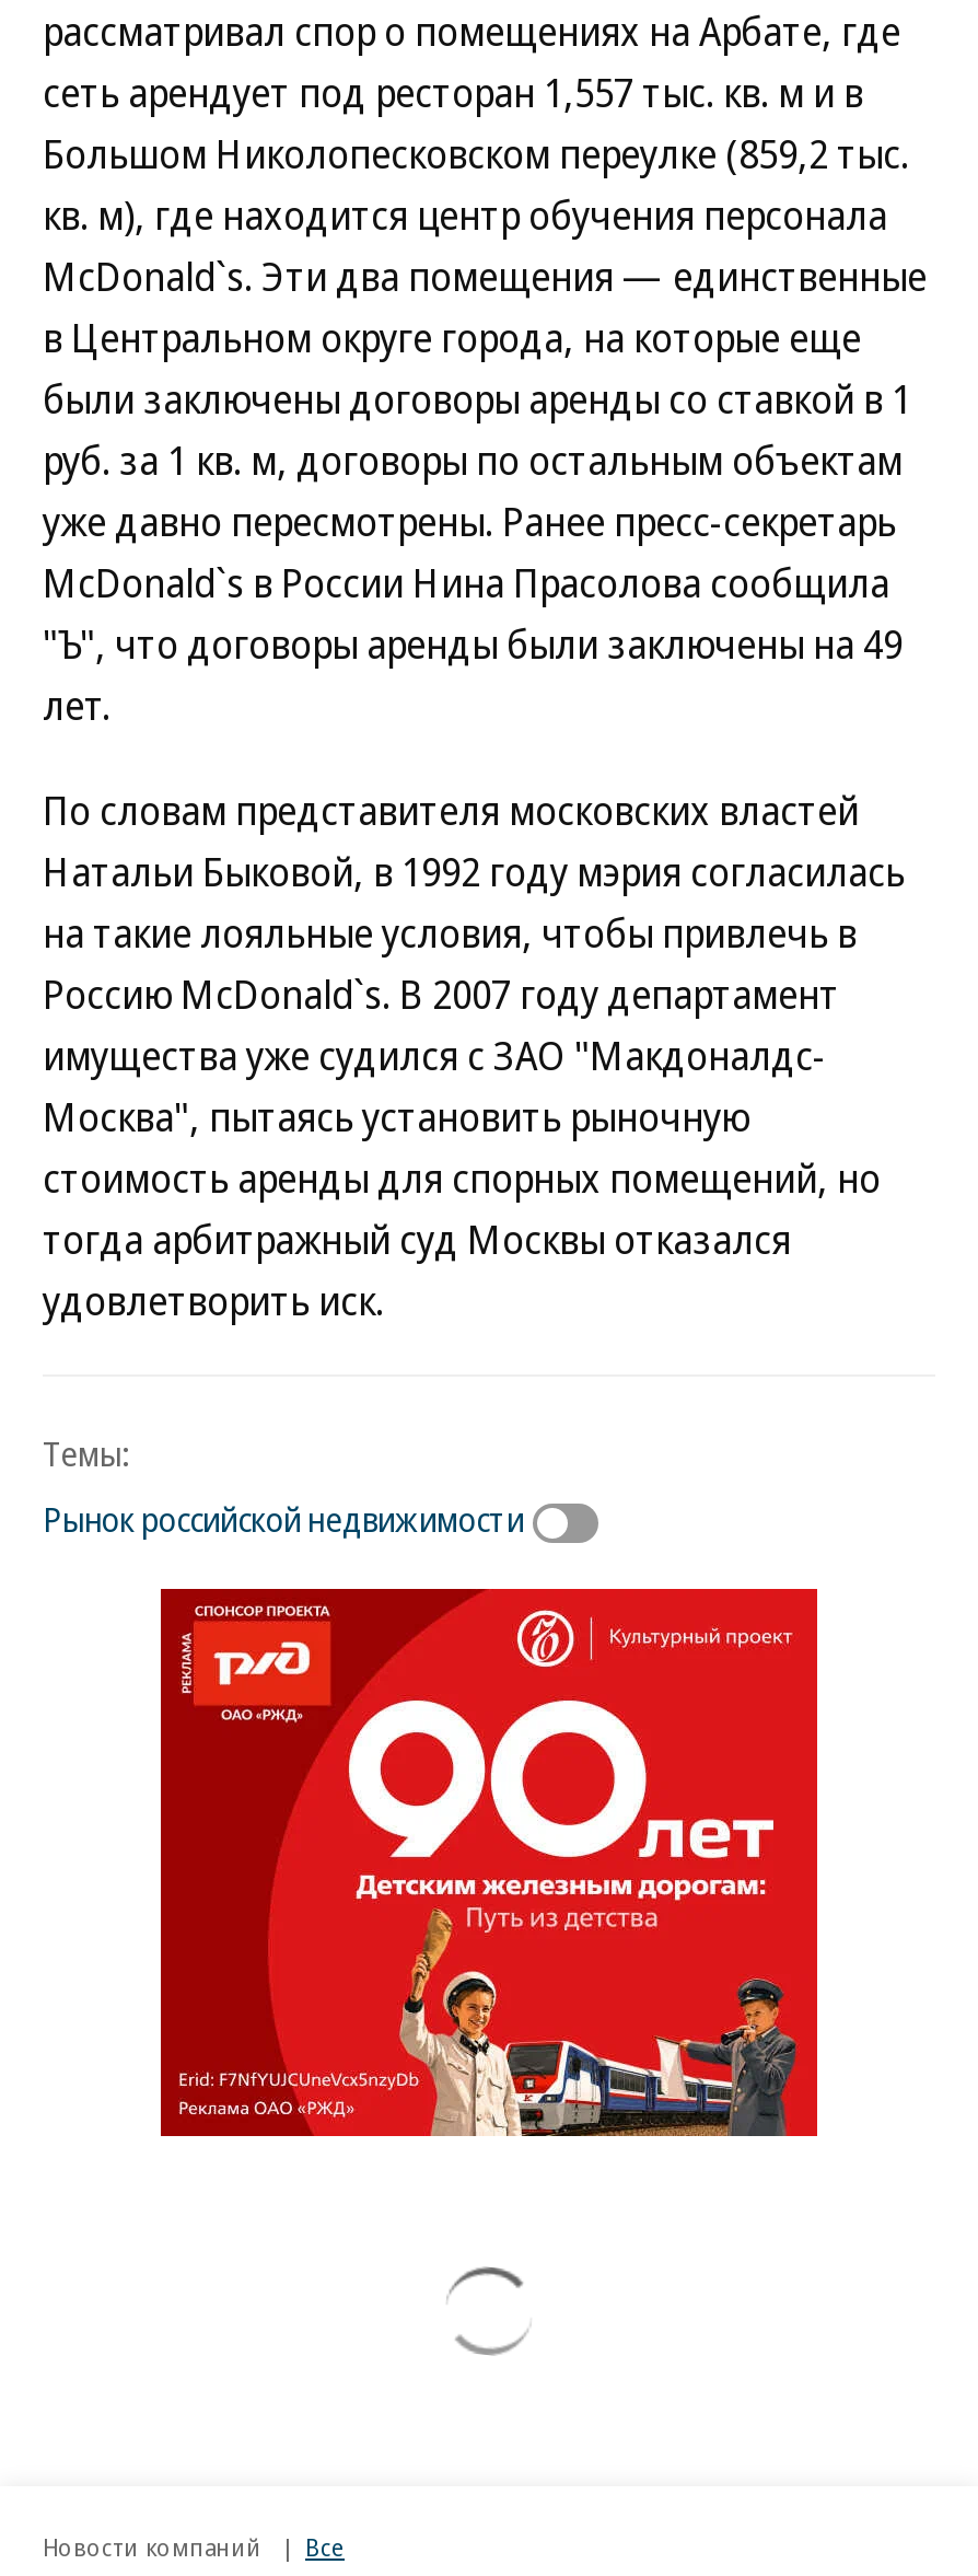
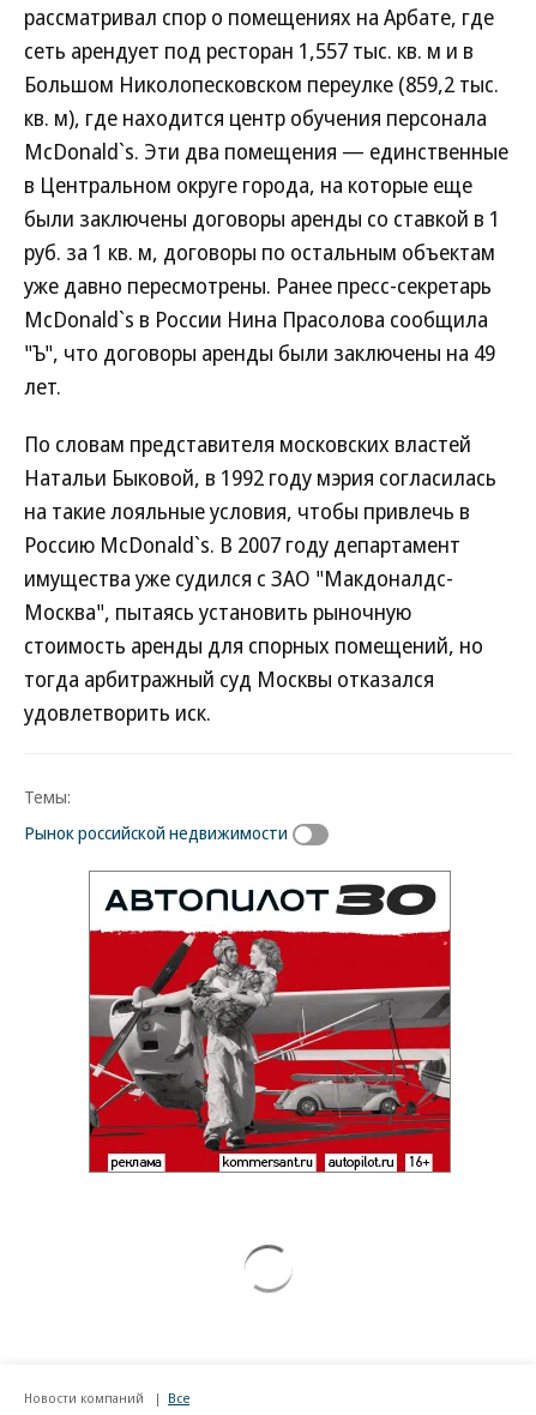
[159,1587,822,2138] [image] -> [88,871,452,1173] [image]

